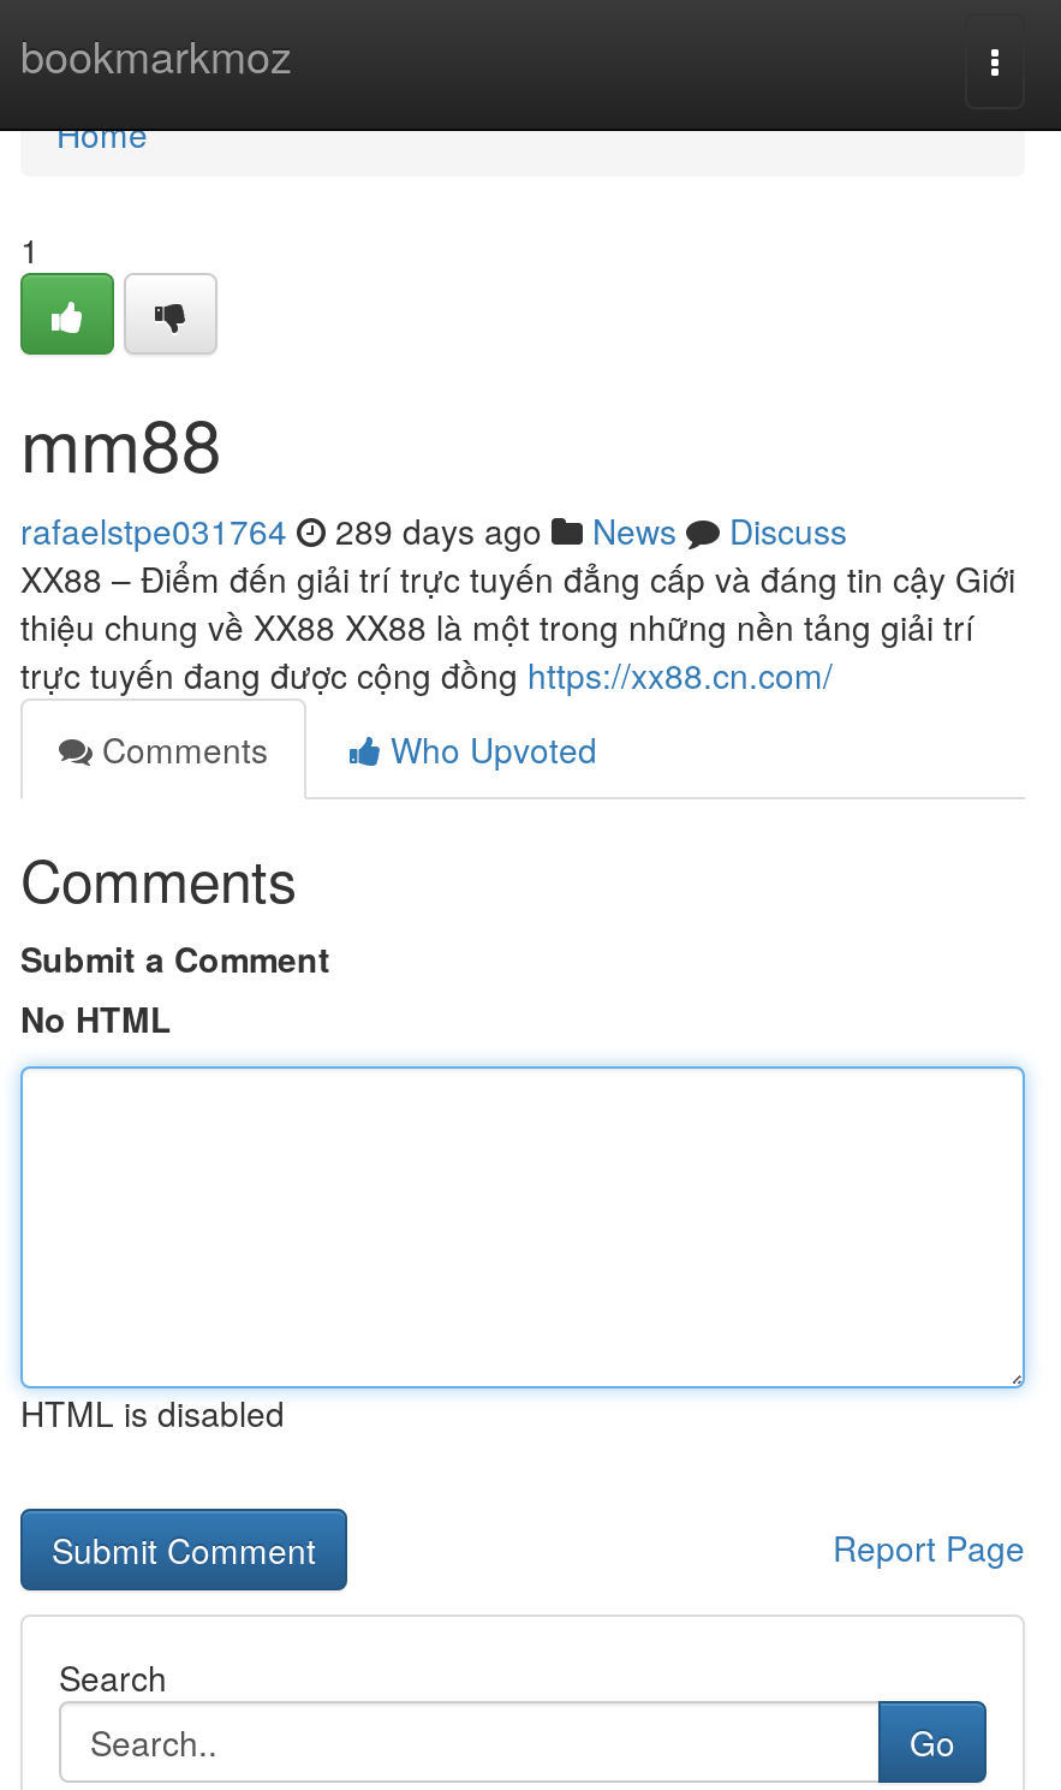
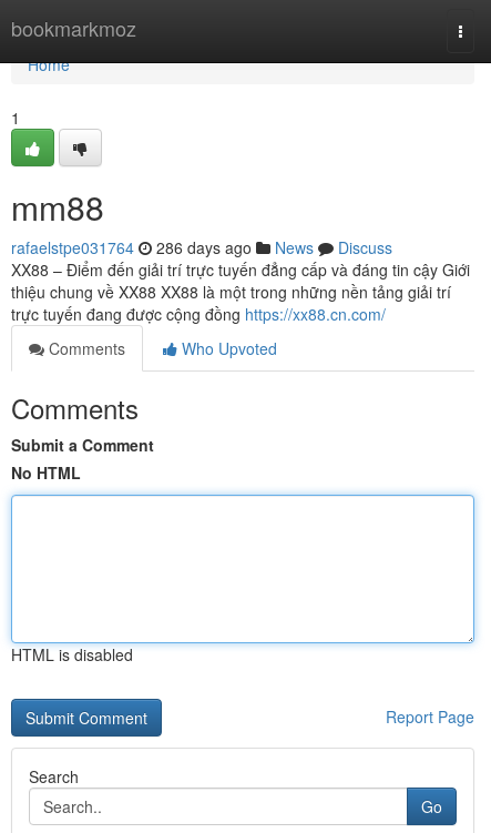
[20,506,847,554] rafaelstpe031764 289 days ago News Discuss -> [11,236,392,258] rafaelstpe031764 286 days ago News Discuss

